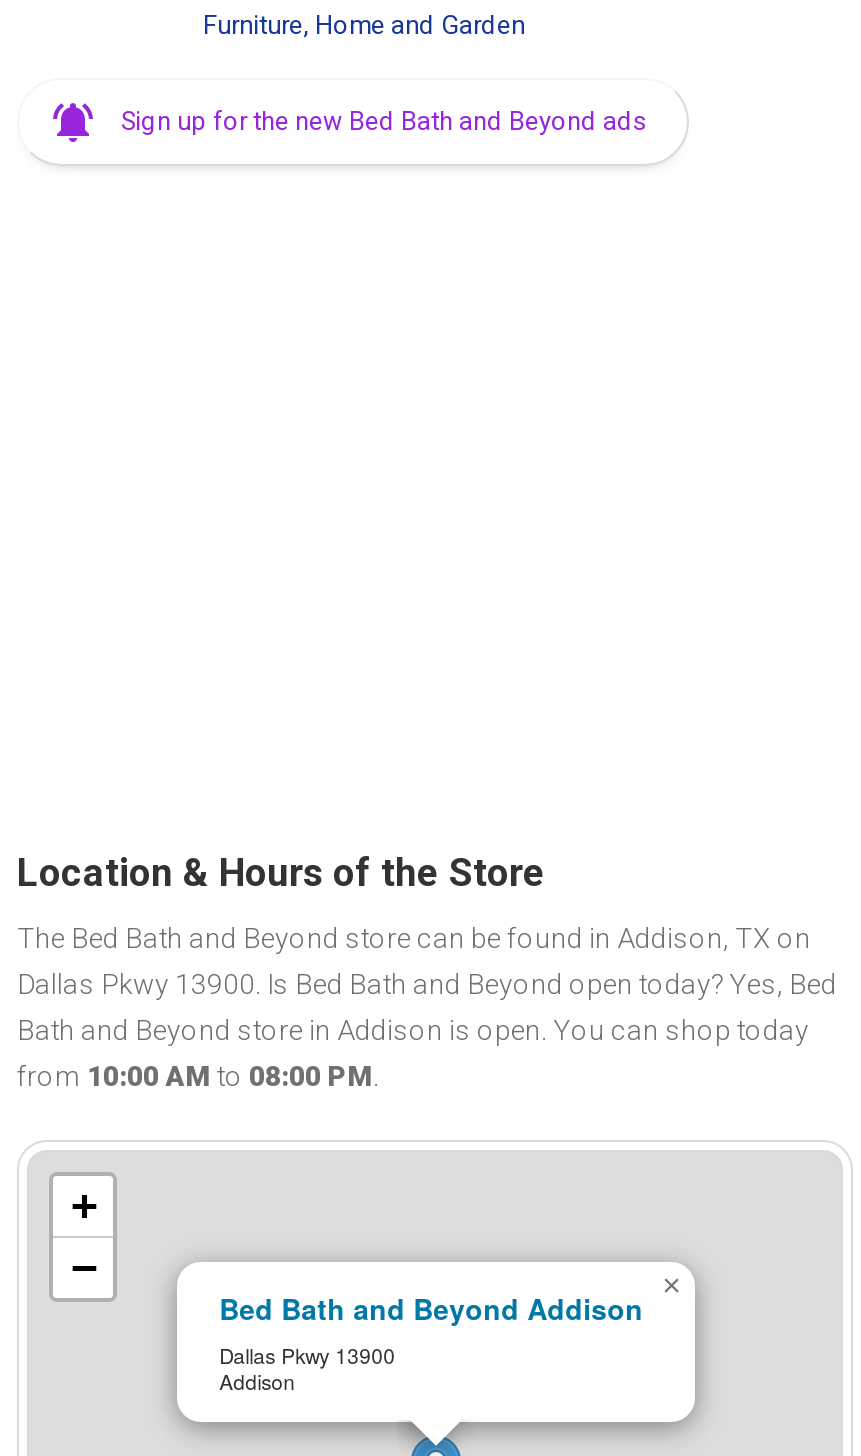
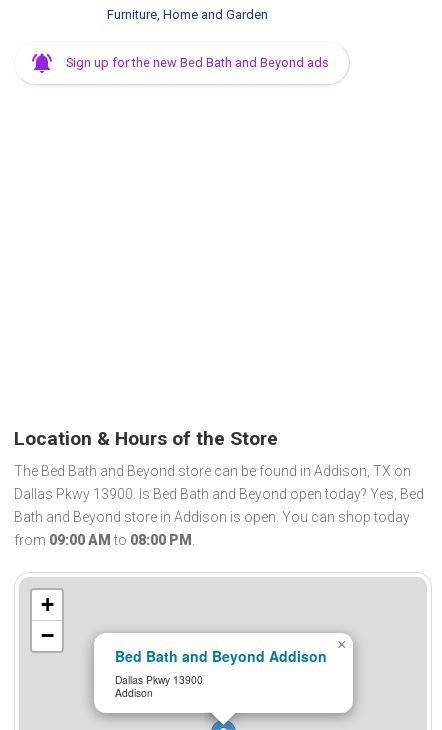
[17,1061,379,1093] from 10:00 AM to 08:00 PM. -> [14,532,195,548] from 09:00 AM to 08:00 PM.

